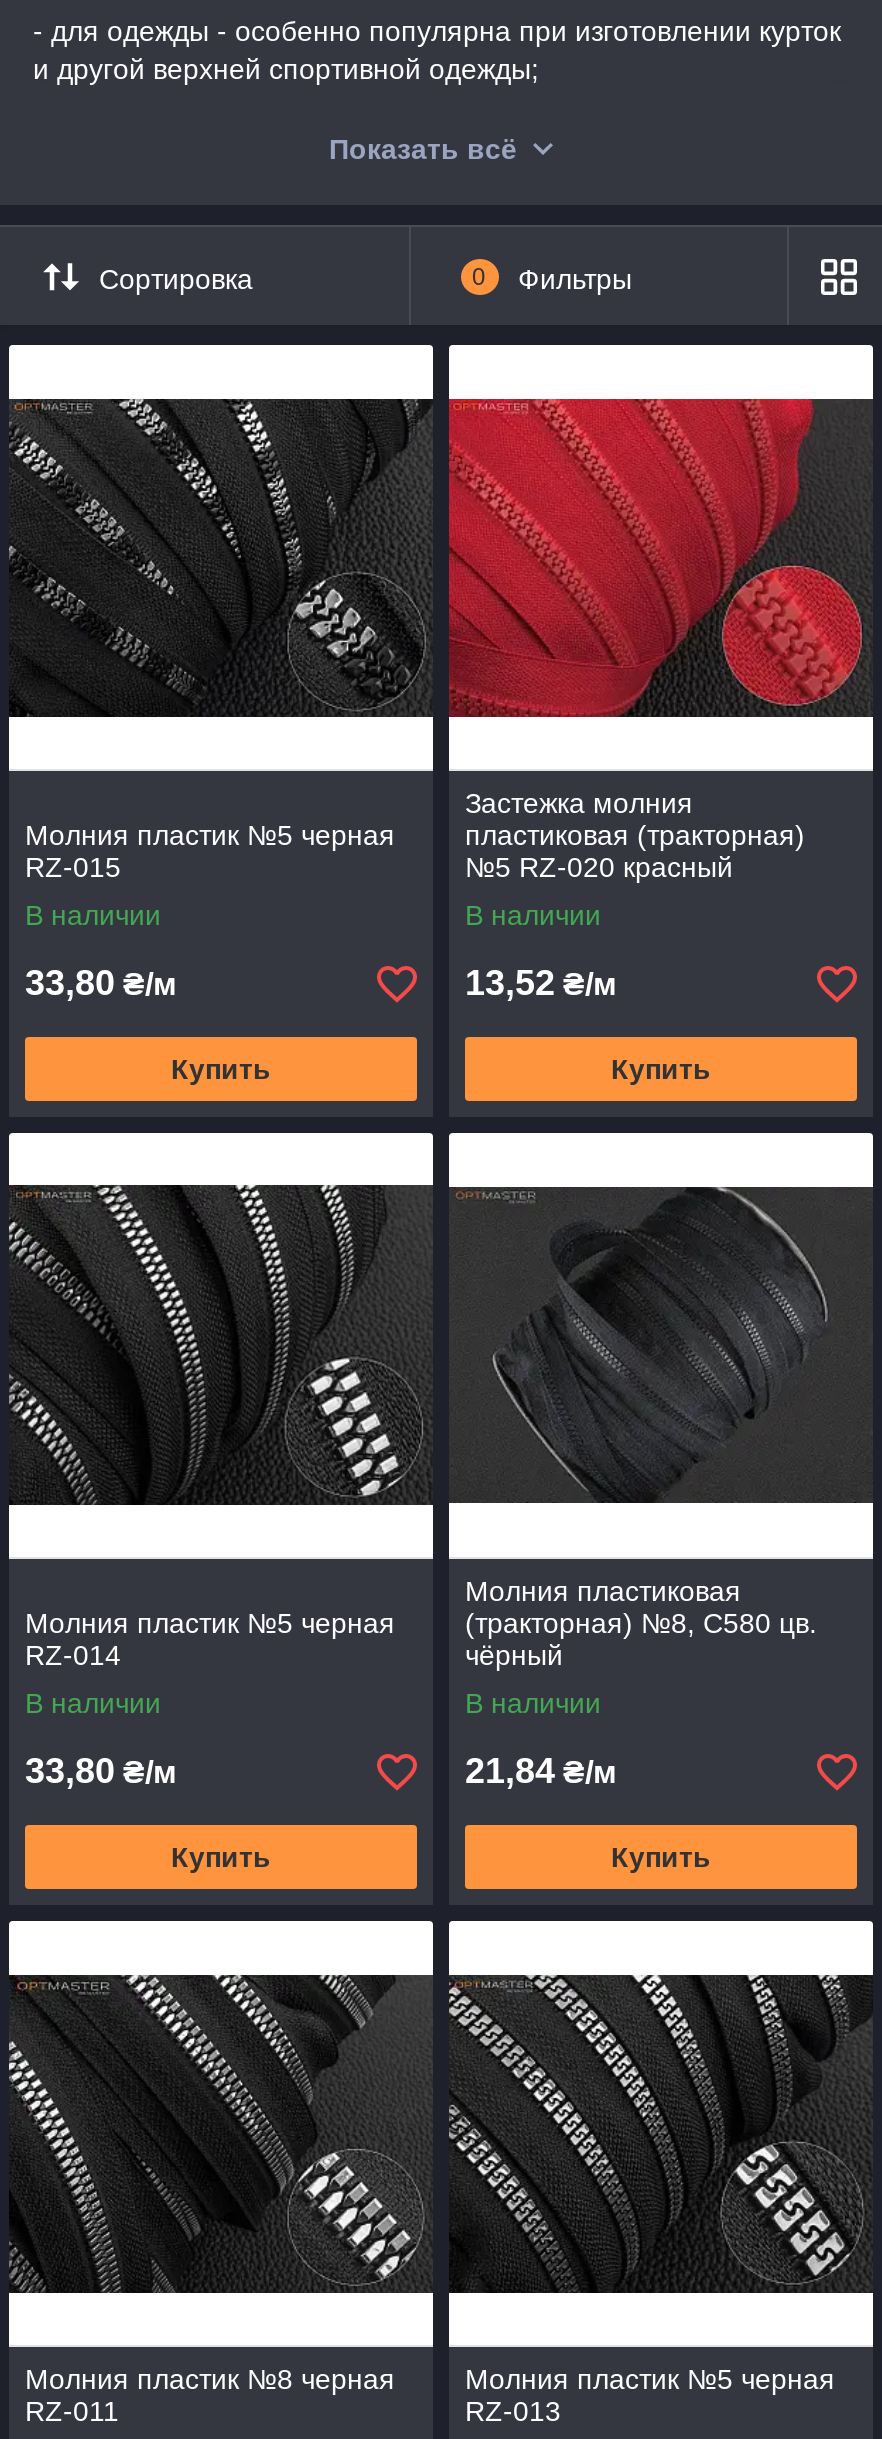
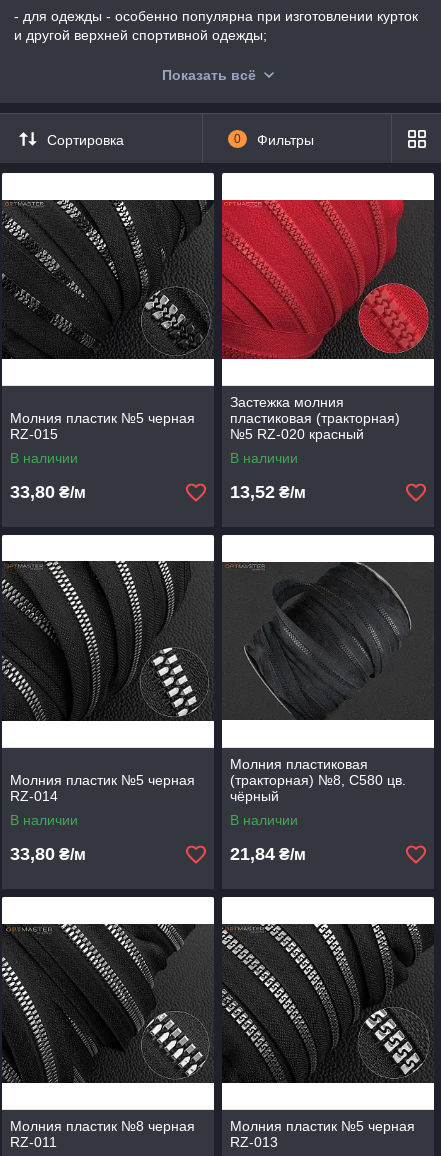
[171,1053,271,1085] Купить -> none
[611,1053,711,1085] Купить -> none
[171,1841,271,1873] Купить -> none
[611,1841,711,1873] Купить -> none

